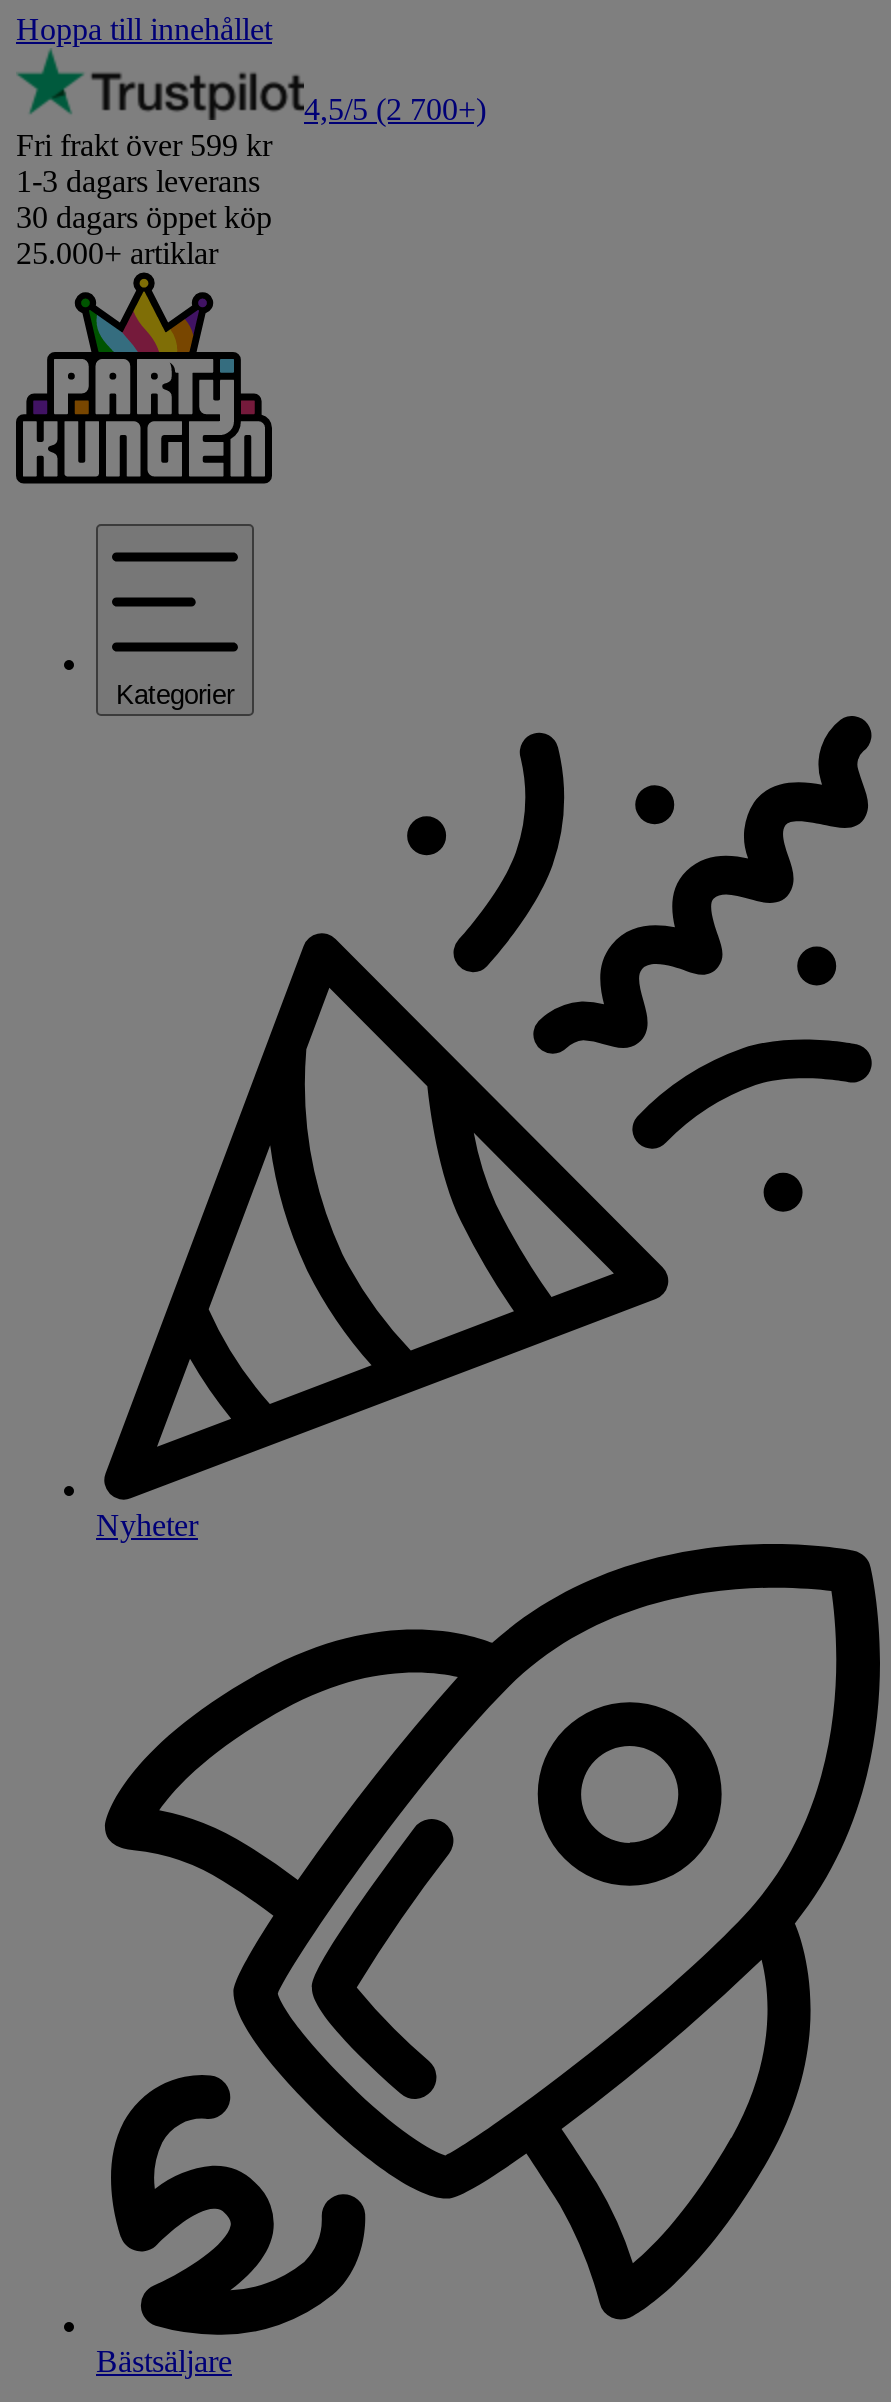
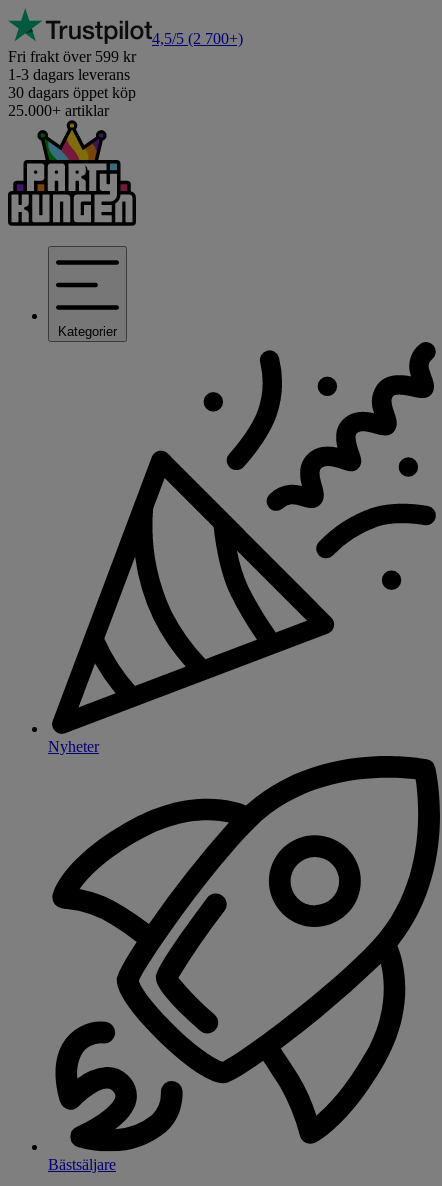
[16,12,272,46] Hoppa till innehållet -> none

